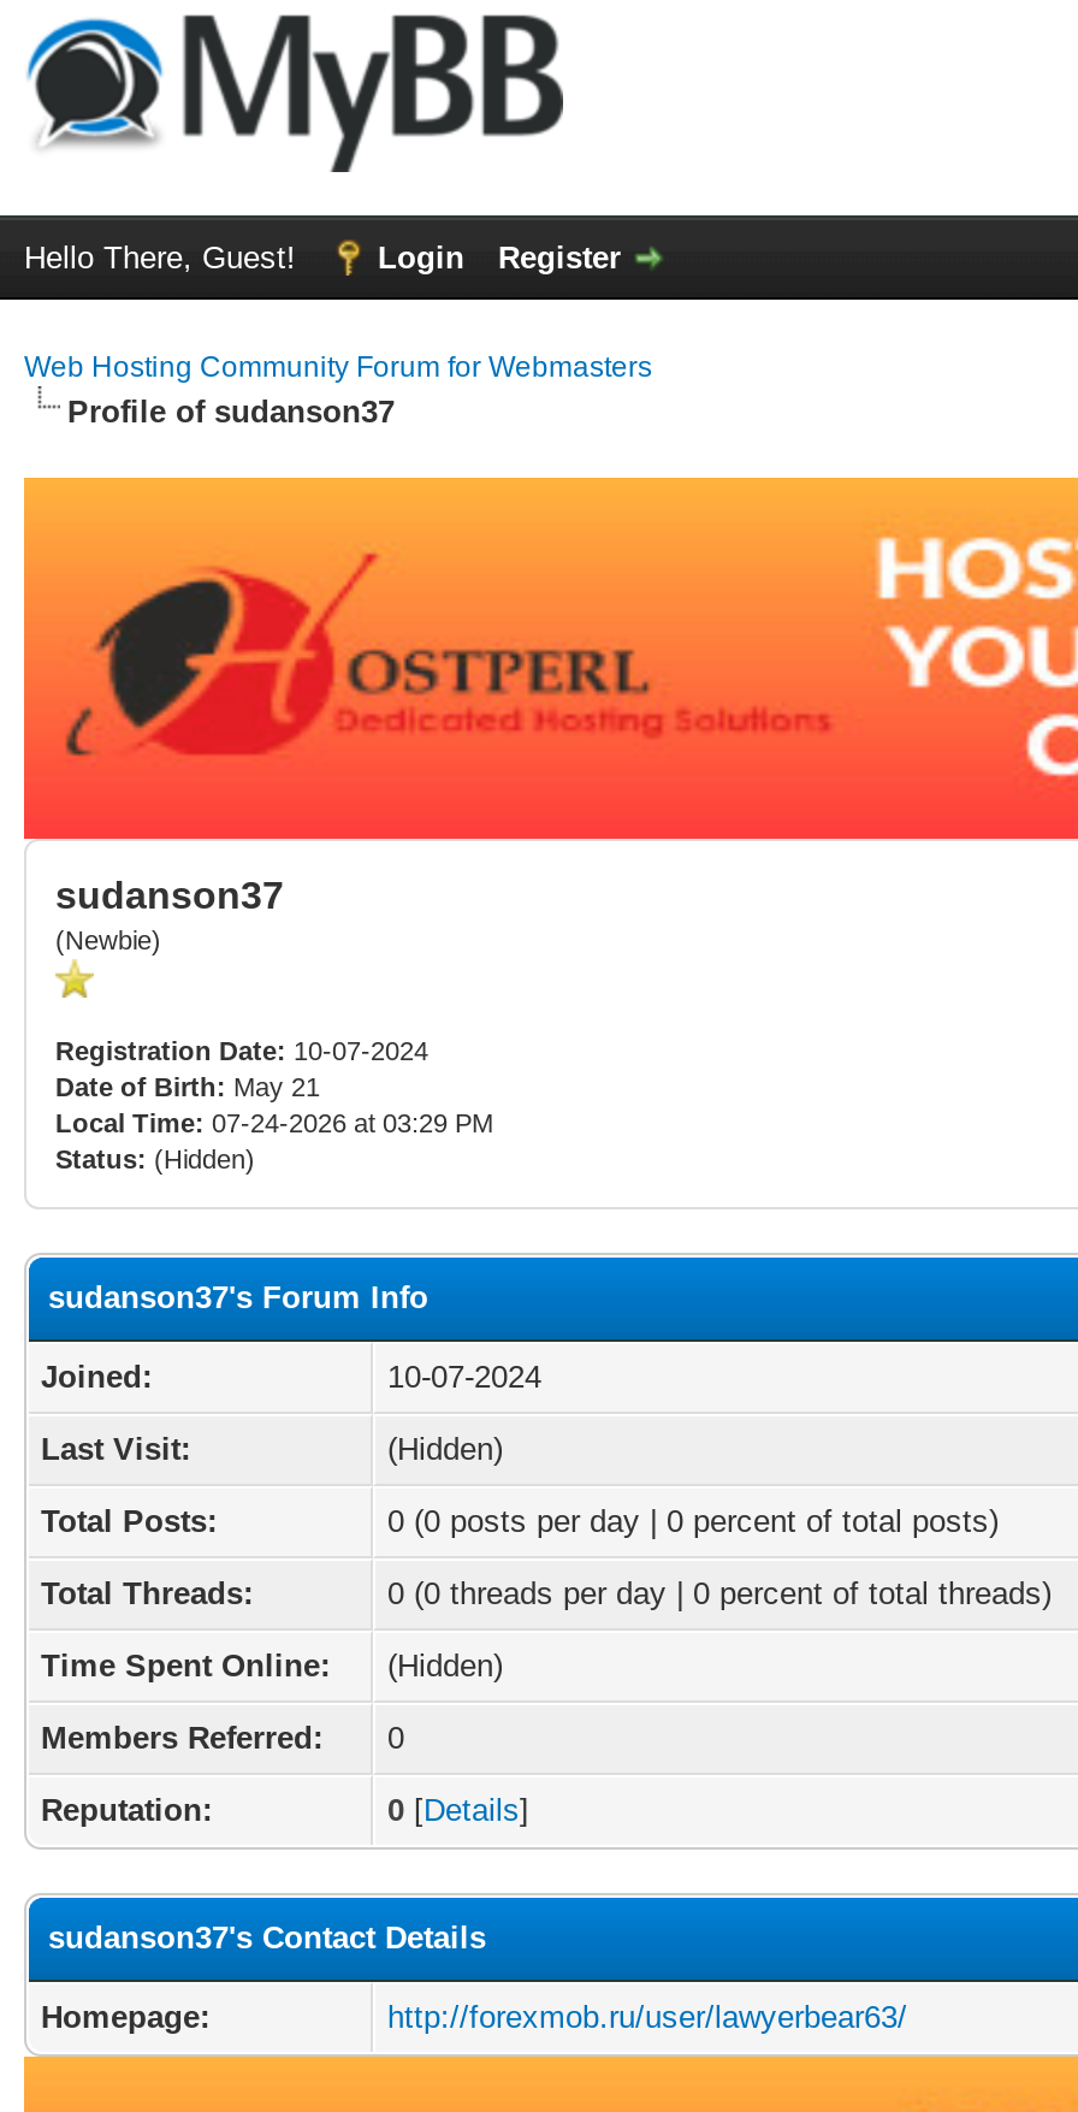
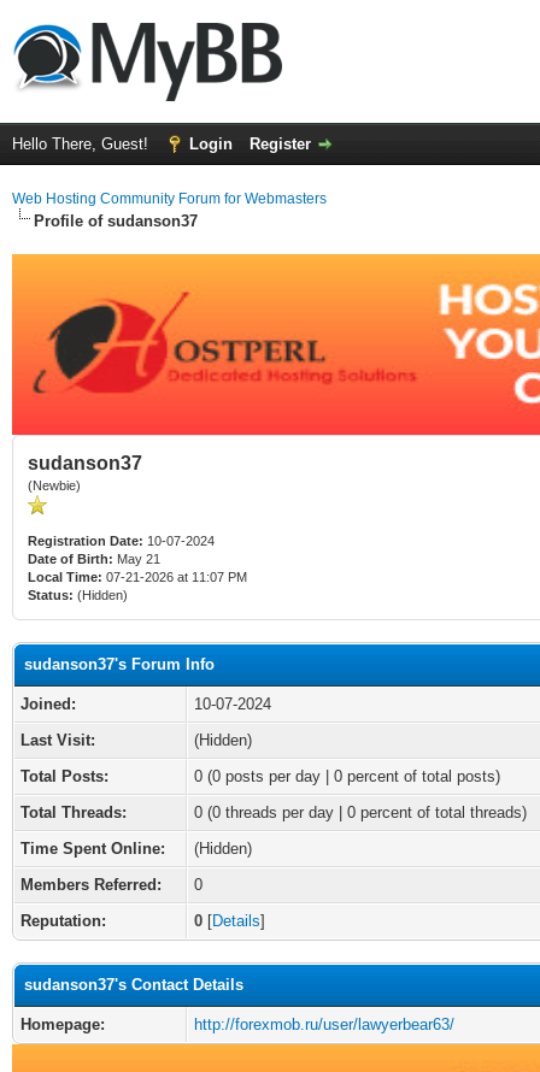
[55,1108,493,1137] Local Time: 07-24-2026 at 03:29 PM -> [28,570,247,584] Local Time: 07-21-2026 at 11:07 PM

